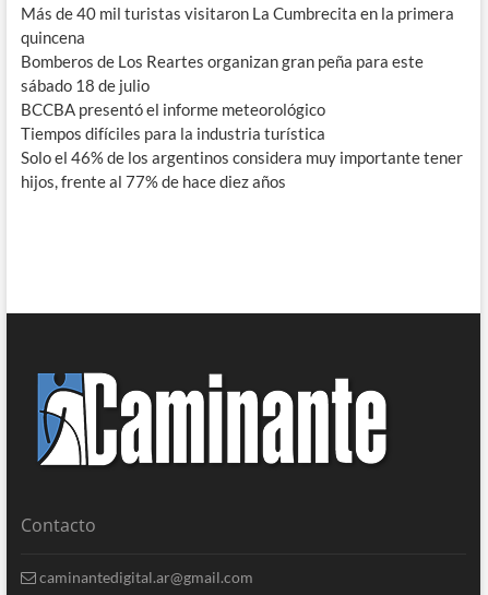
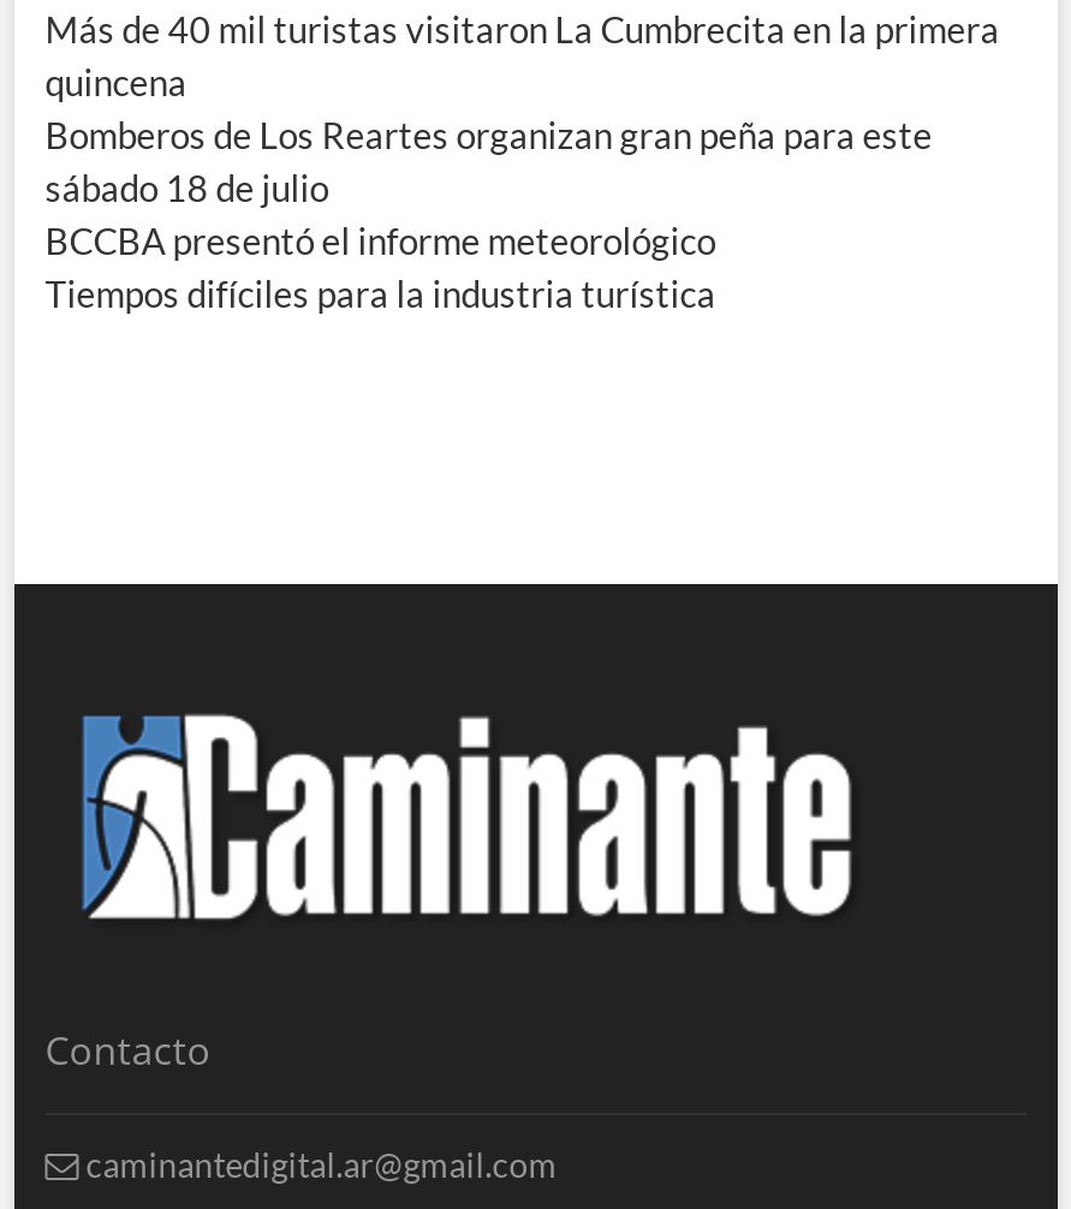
[21,147,463,191] Solo el 46% de los argentinos considera muy importante tener | hijos, frente al 77% de hace diez años -> none

